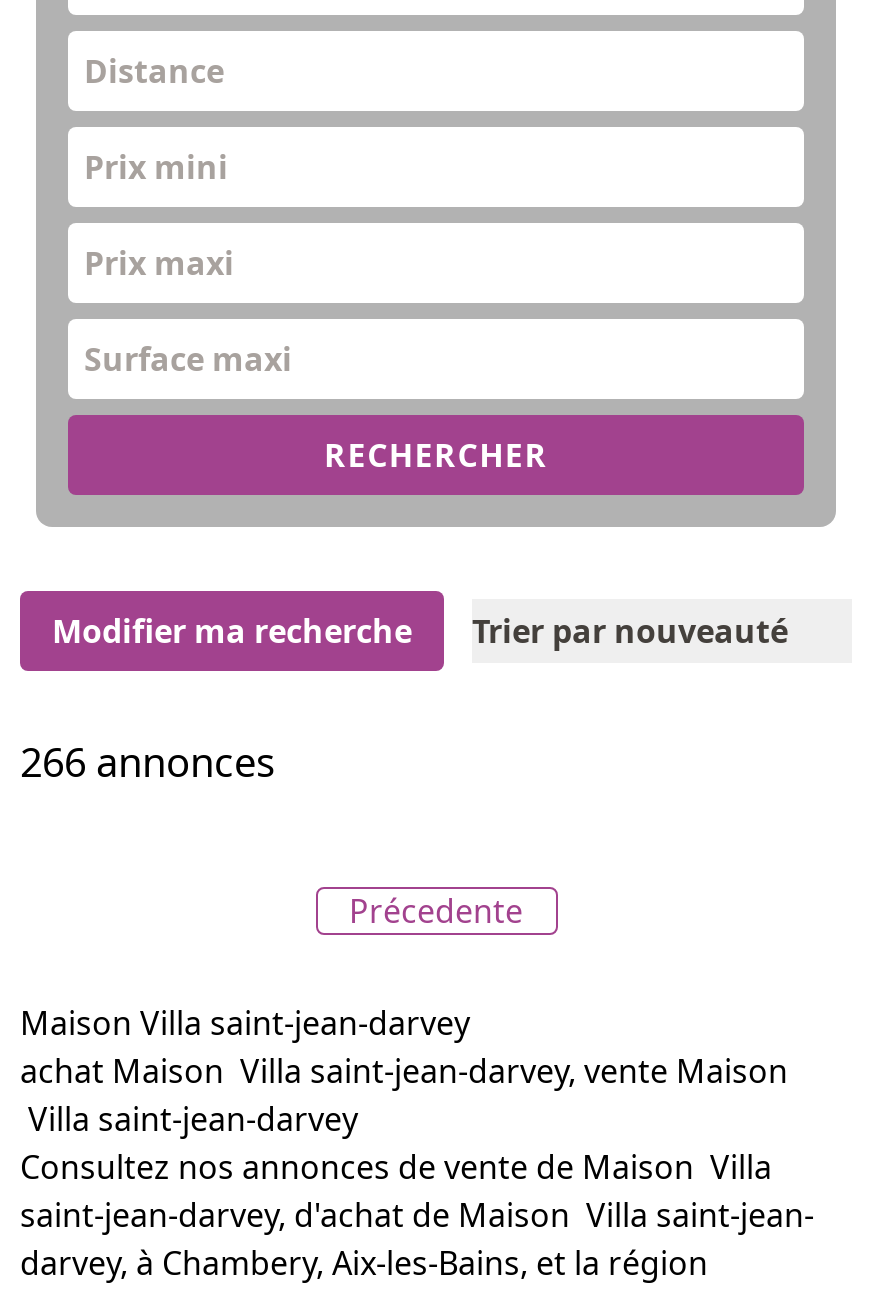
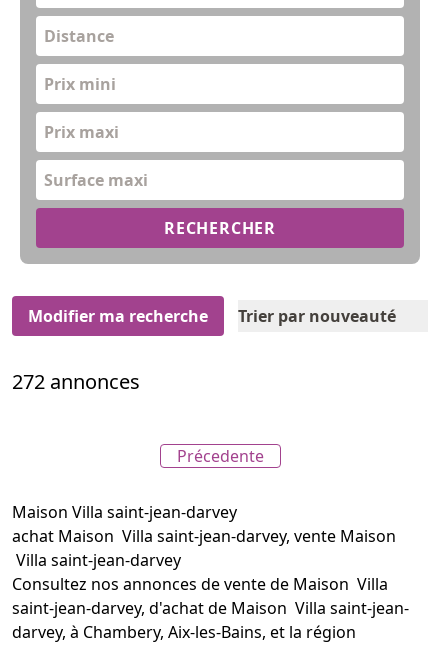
[20,735,276,789] 266 annonces -> [12,368,140,395] 272 annonces

